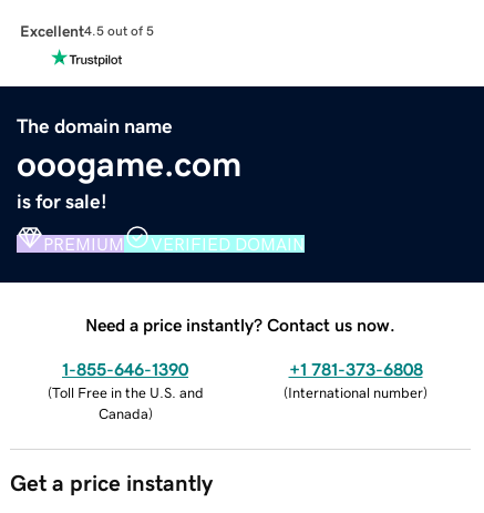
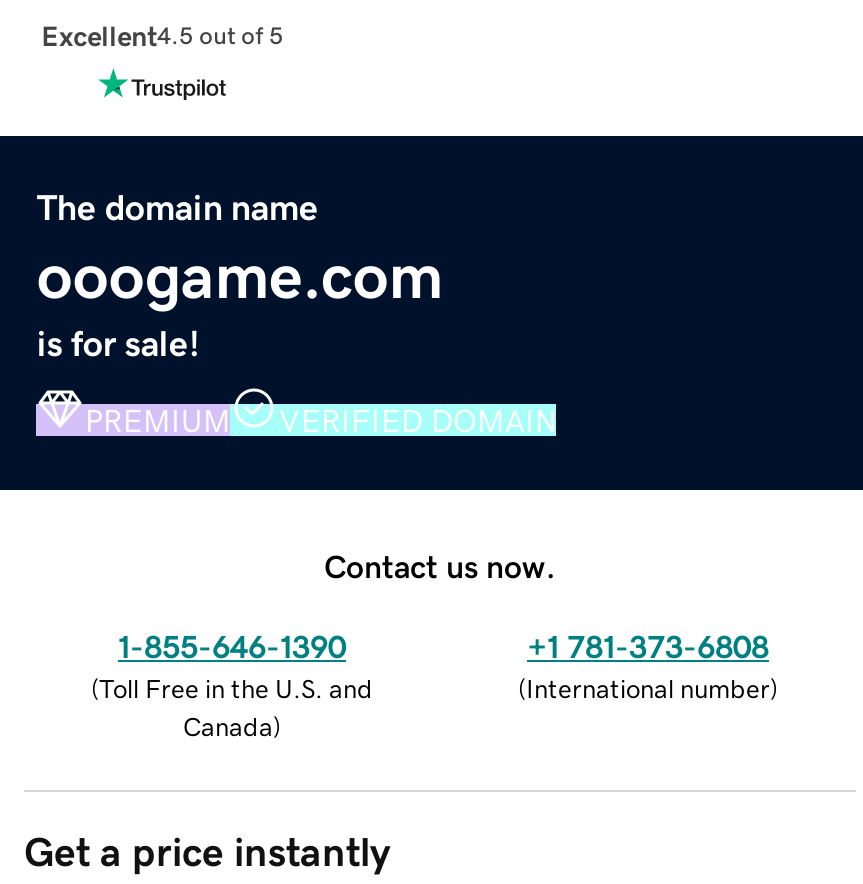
[85,315,395,333] Need a price instantly? Contact us now. -> [324,549,556,581] Contact us now.

